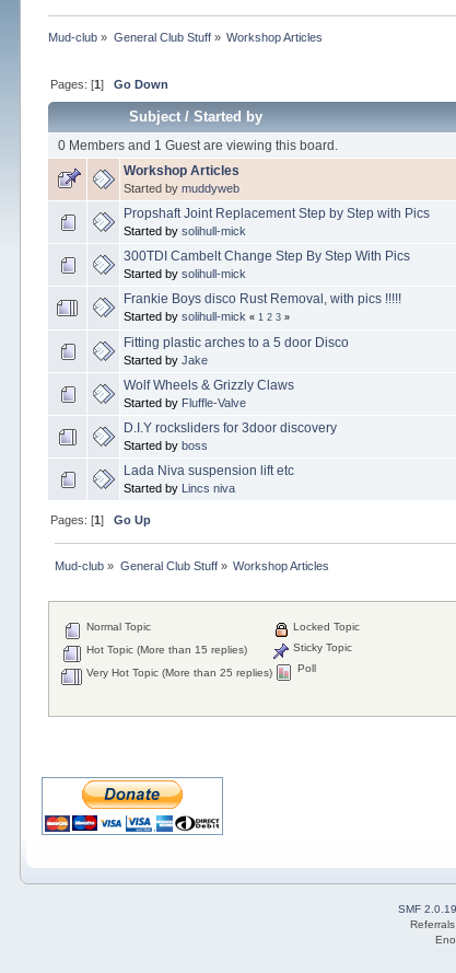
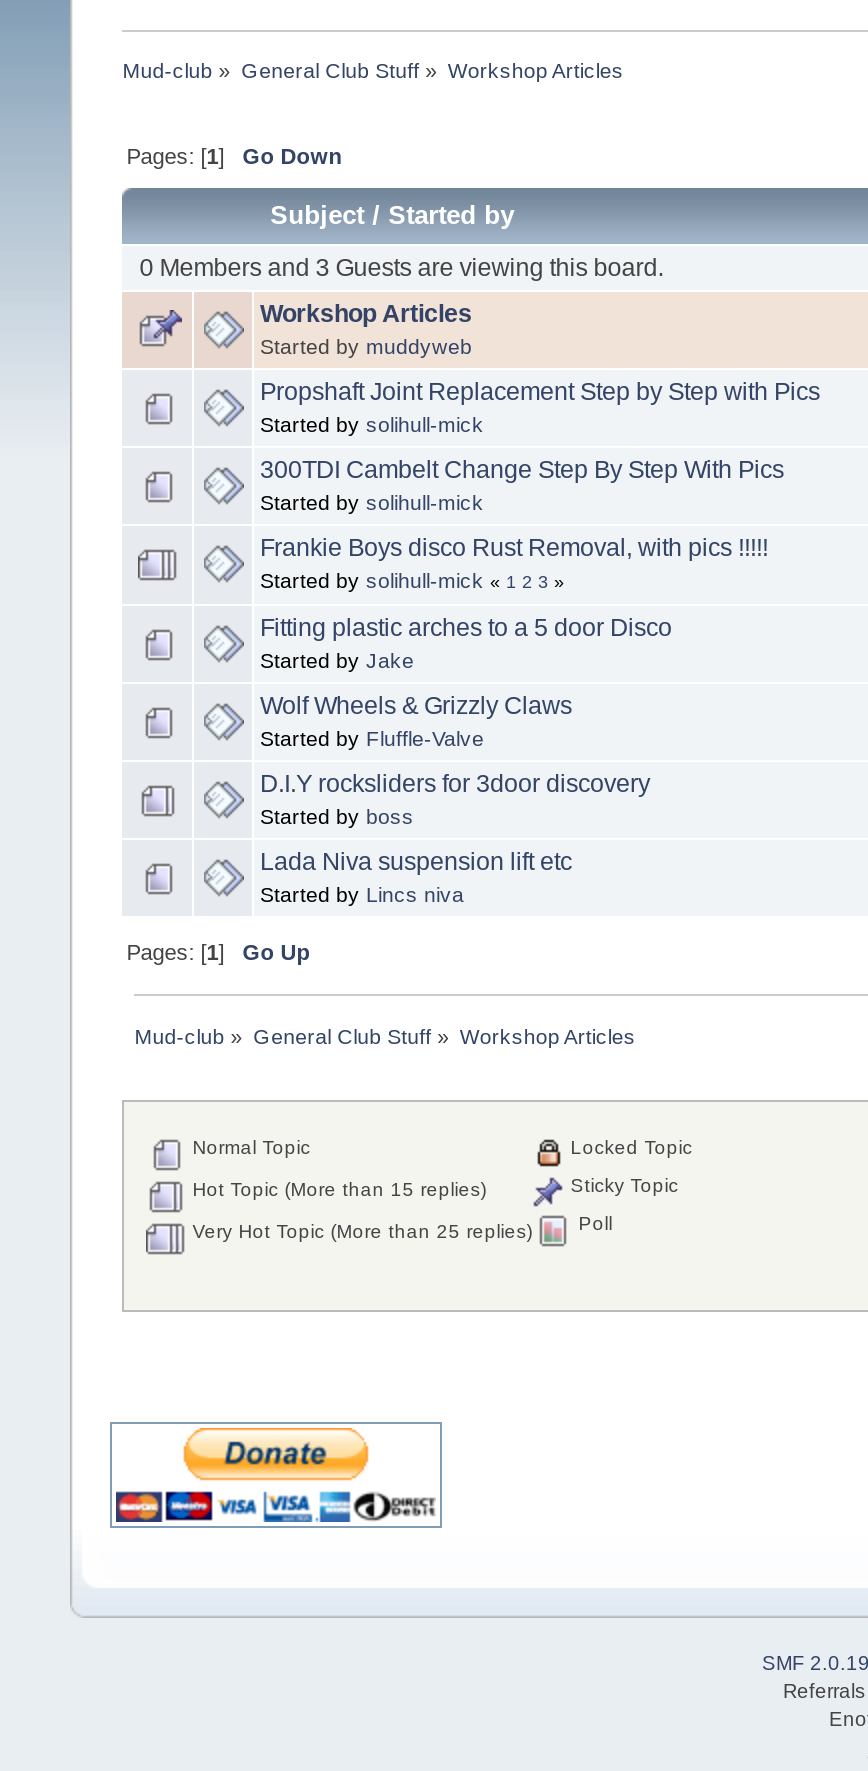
[58,137,338,153] 0 Members and 1 Guest are viewing this board. -> [139,253,663,281] 0 Members and 3 Guests are viewing this board.

